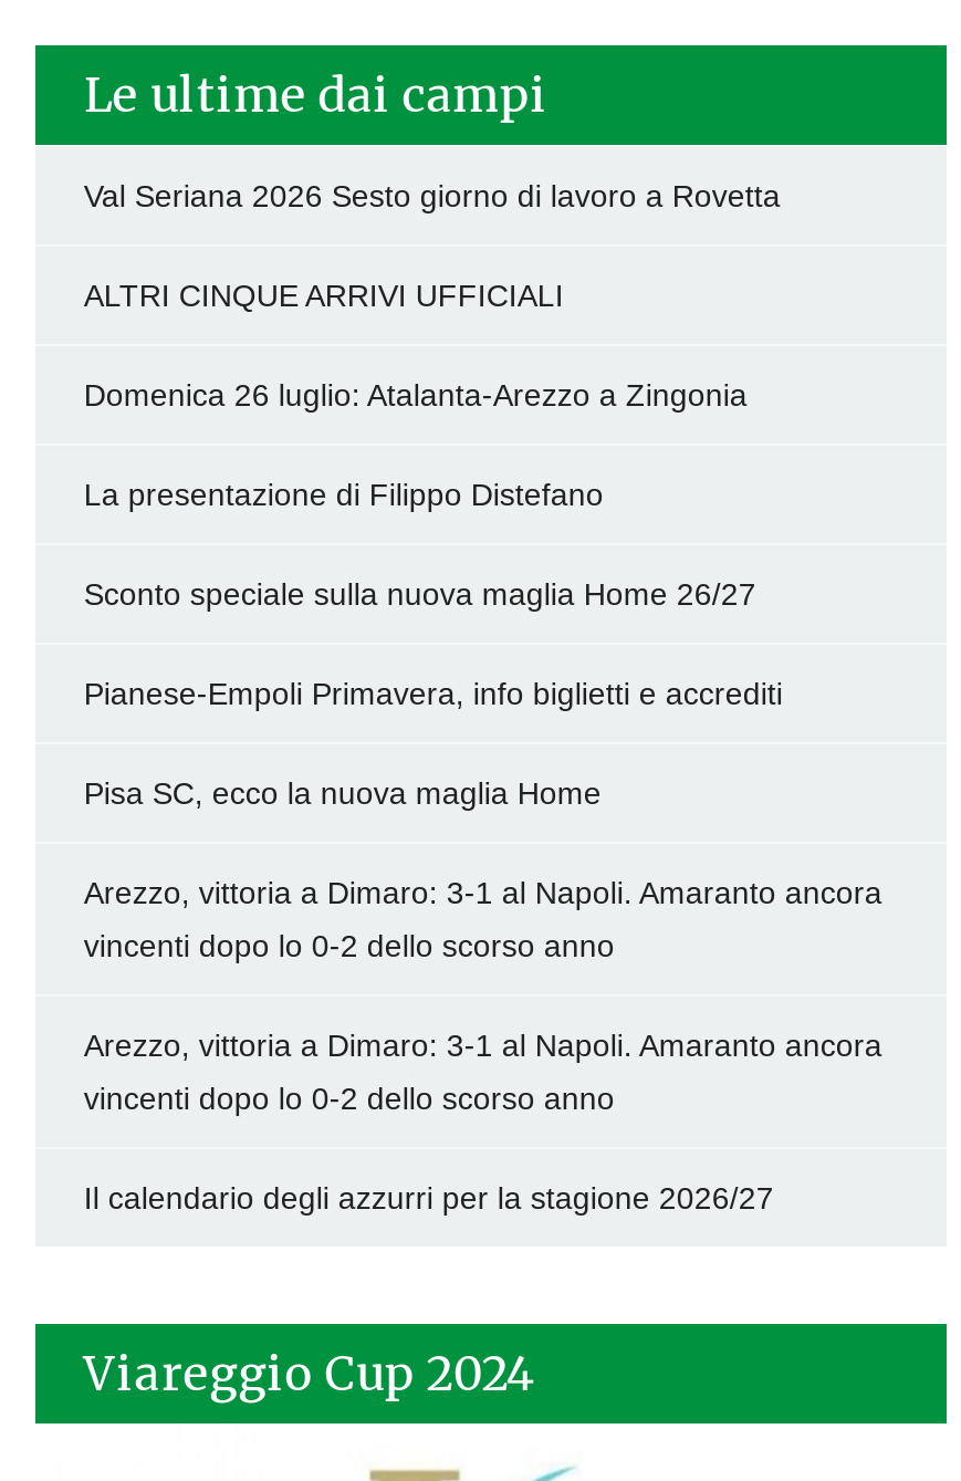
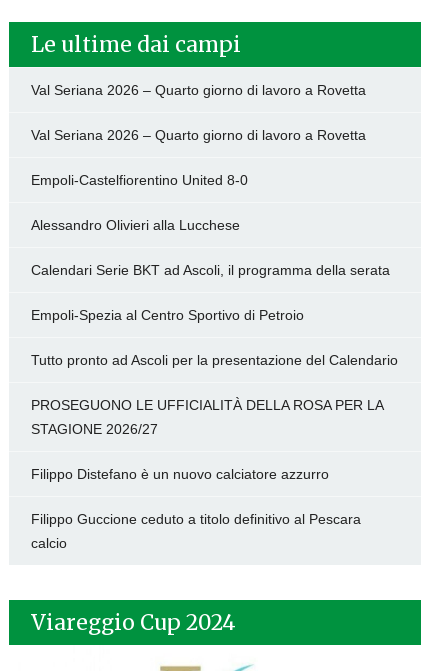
[84,179,781,214] Val Seriana 2026 Sesto giorno di lavoro a Rovetta -> [31,82,366,98] Val Seriana 2026 – Quarto giorno di lavoro a Rovetta
[84,278,564,314] ALTRI CINQUE ARRIVI UFFICIALI -> [31,127,366,143] Val Seriana 2026 – Quarto giorno di lavoro a Rovetta
[84,378,747,413] Domenica 26 luglio: Atalanta-Arezzo a Zingonia -> [31,172,248,188] Empoli-Castelfiorentino United 8-0
[84,477,604,513] La presentazione di Filippo Distefano -> [31,217,240,233] Alessandro Olivieri alla Lucchese
[84,577,756,612] Sconto speciale sulla nuova maglia Home 26/27 -> [31,262,390,278] Calendari Serie BKT ad Ascoli, il programma della serata
[84,676,783,712] Pianese-Empoli Primavera, info biglietti e accrediti -> [31,307,304,323] Empoli-Spezia al Centro Sportivo di Petroio
[84,776,601,811] Pisa SC, ecco la nuova maglia Home -> [31,352,398,368] Tutto pronto ad Ascoli per la presentazione del Calendario
[84,876,882,911] Arezzo, vittoria a Dimaro: 3-1 al Napoli. Amaranto ancora -> [31,397,383,413] PROSEGUONO LE UFFICIALITÀ DELLA ROSA PER LA
[84,929,615,964] vincenti dopo lo 0-2 dello scorso anno -> [31,421,158,437] STAGIONE 2026/27
[84,1028,882,1064] Arezzo, vittoria a Dimaro: 3-1 al Napoli. Amaranto ancora -> [31,466,329,482] Filippo Distefano è un nuovo calciatore azzurro
[84,1081,615,1117] vincenti dopo lo 0-2 dello scorso anno -> [31,511,361,527] Filippo Guccione ceduto a titolo definitivo al Pescara
[84,1181,774,1216] Il calendario degli azzurri per la stagione 2026/27 -> [31,535,67,551] calcio

